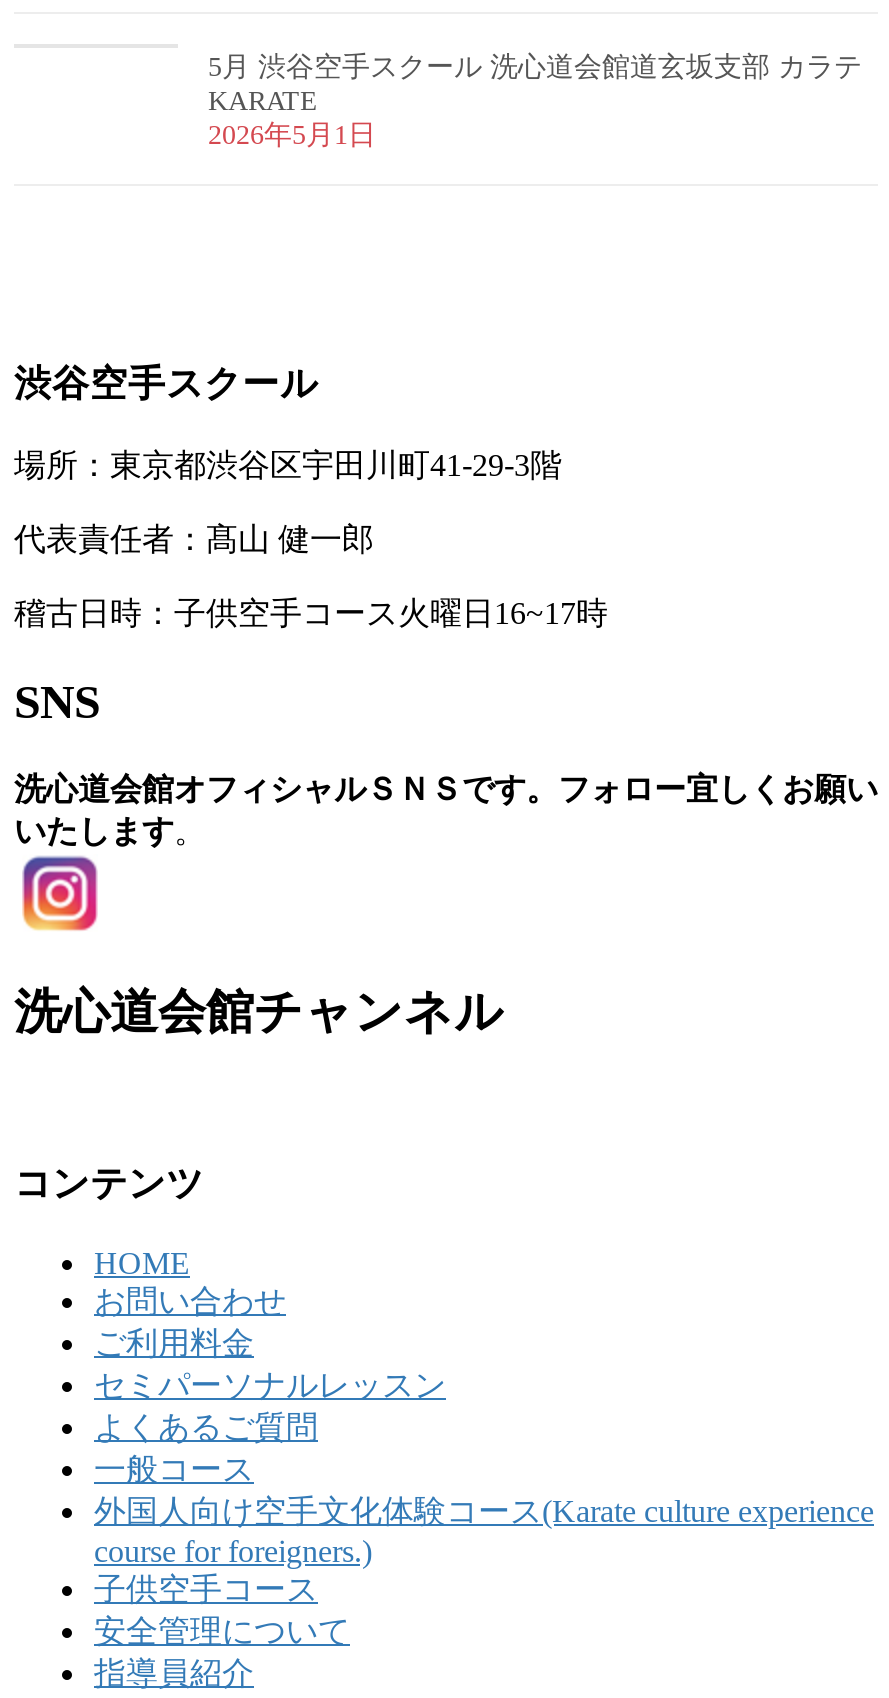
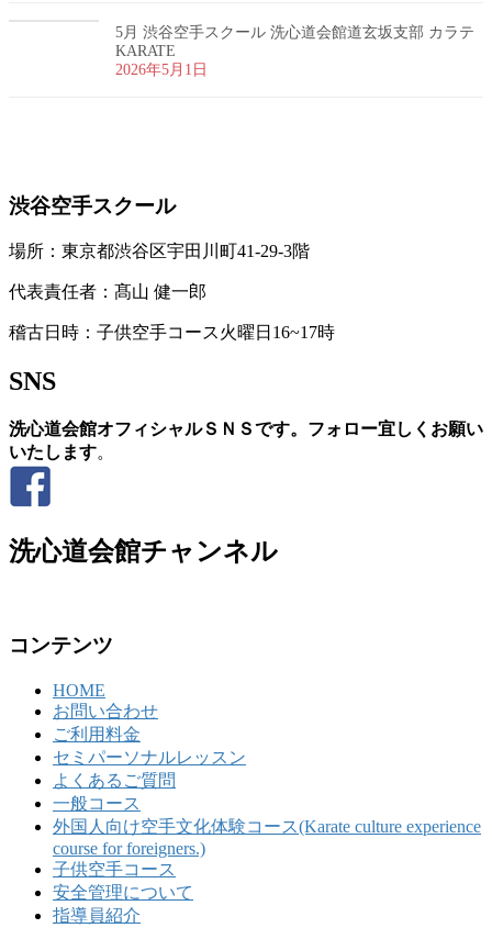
[16,856,100,932] [image] -> [9,466,55,507] [image]

